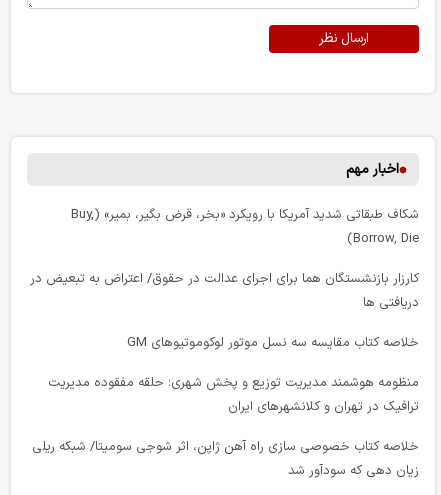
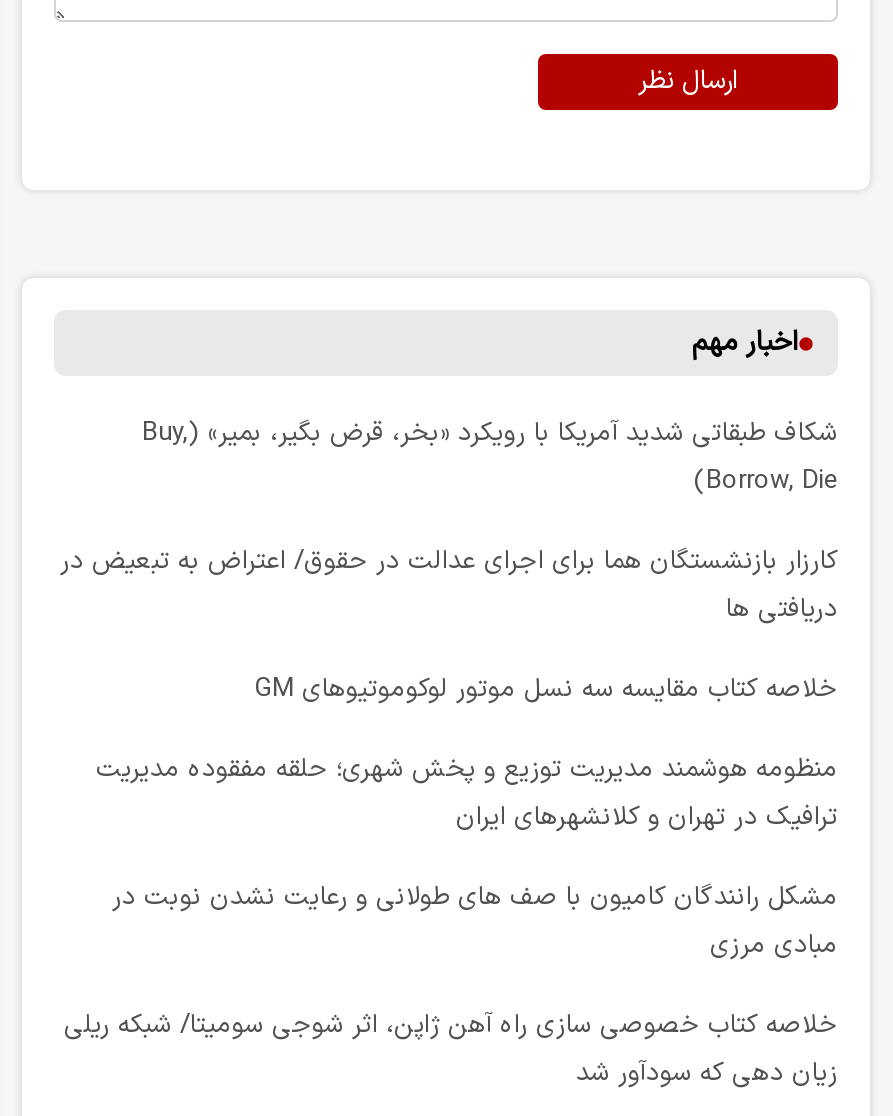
none -> [112,878,838,964] مشکل رانندگان کامیون با صف‌ های طولانی و رعایت نشدن نوبت در | مبادی مرزی

